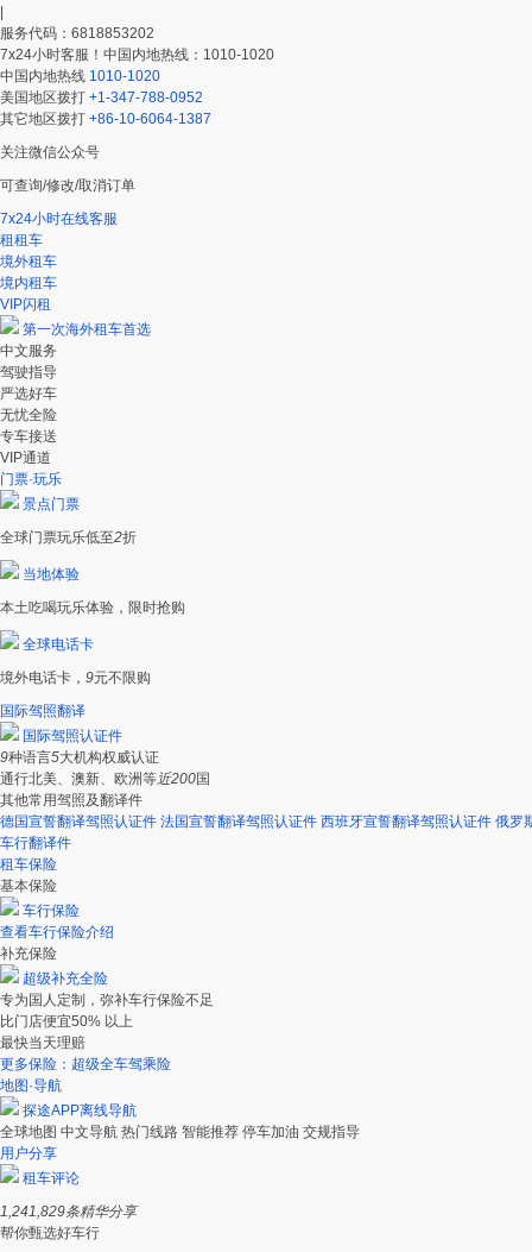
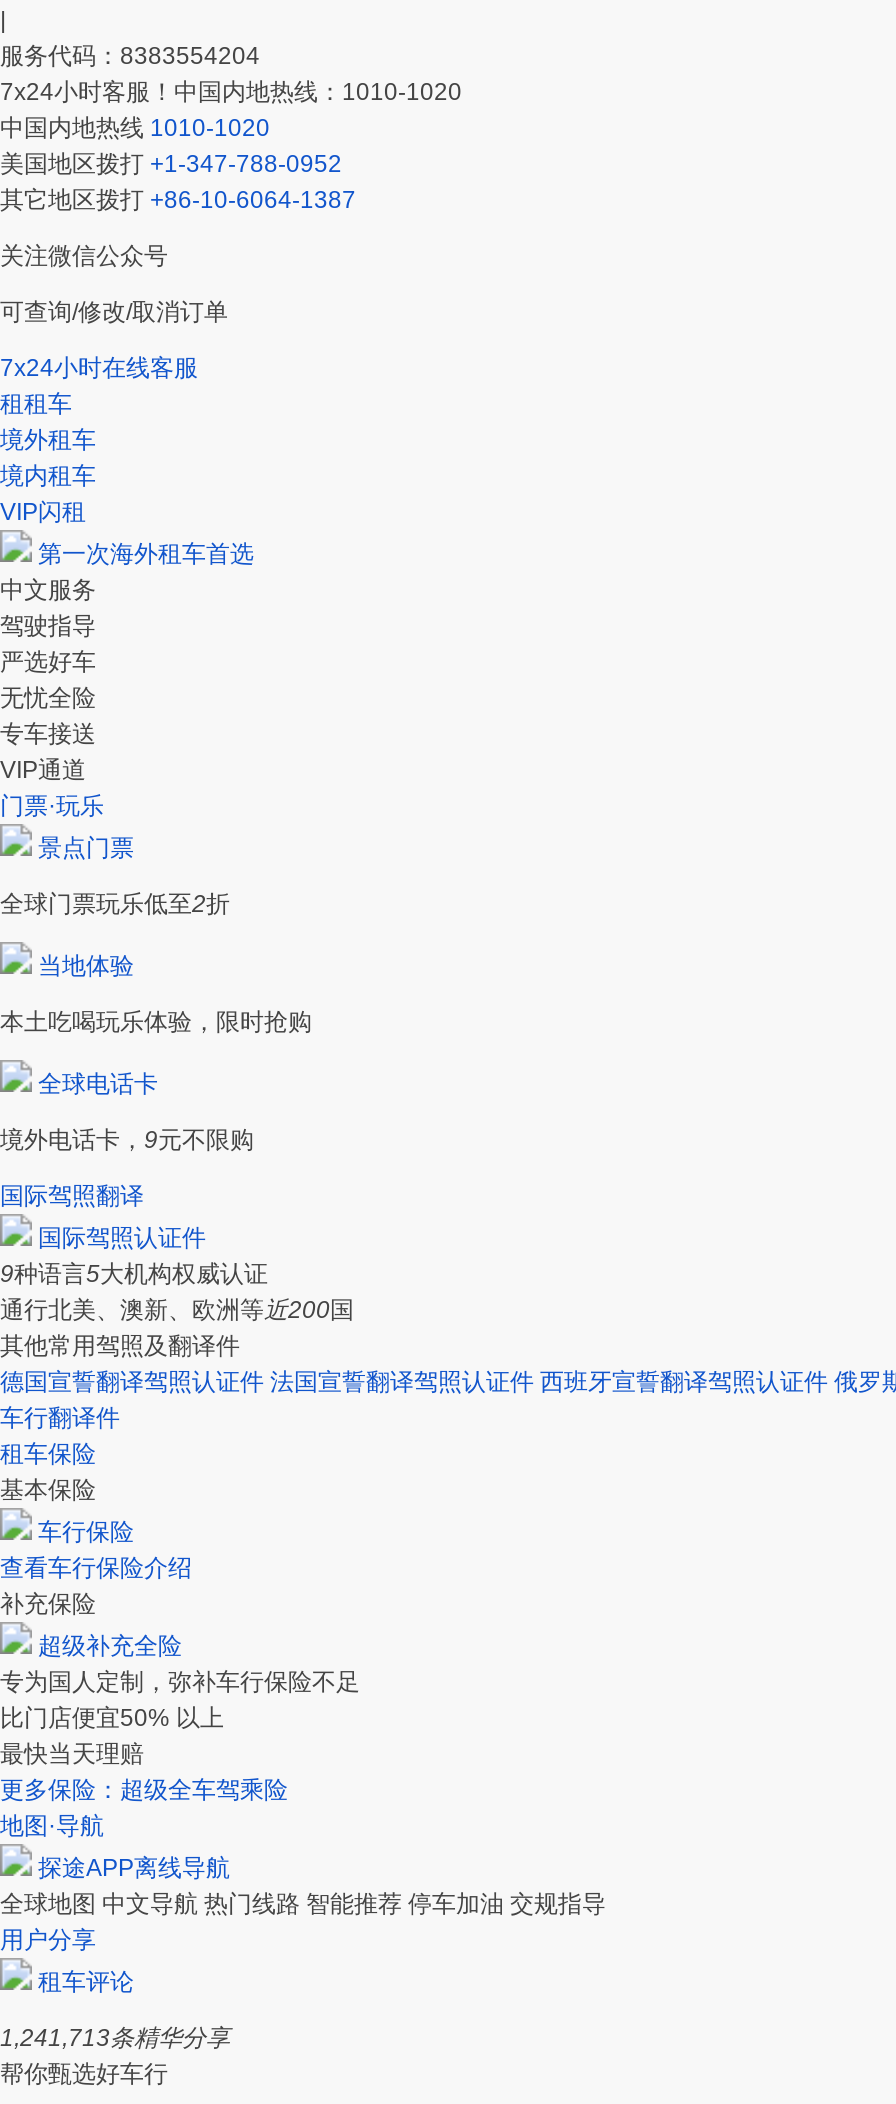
[0,25,154,42] 服务代码：6818853202 -> [0,42,260,70] 服务代码：8383554204
[0,1203,137,1220] 1,241,829条精华分享 -> [0,2024,230,2052] 1,241,713条精华分享

